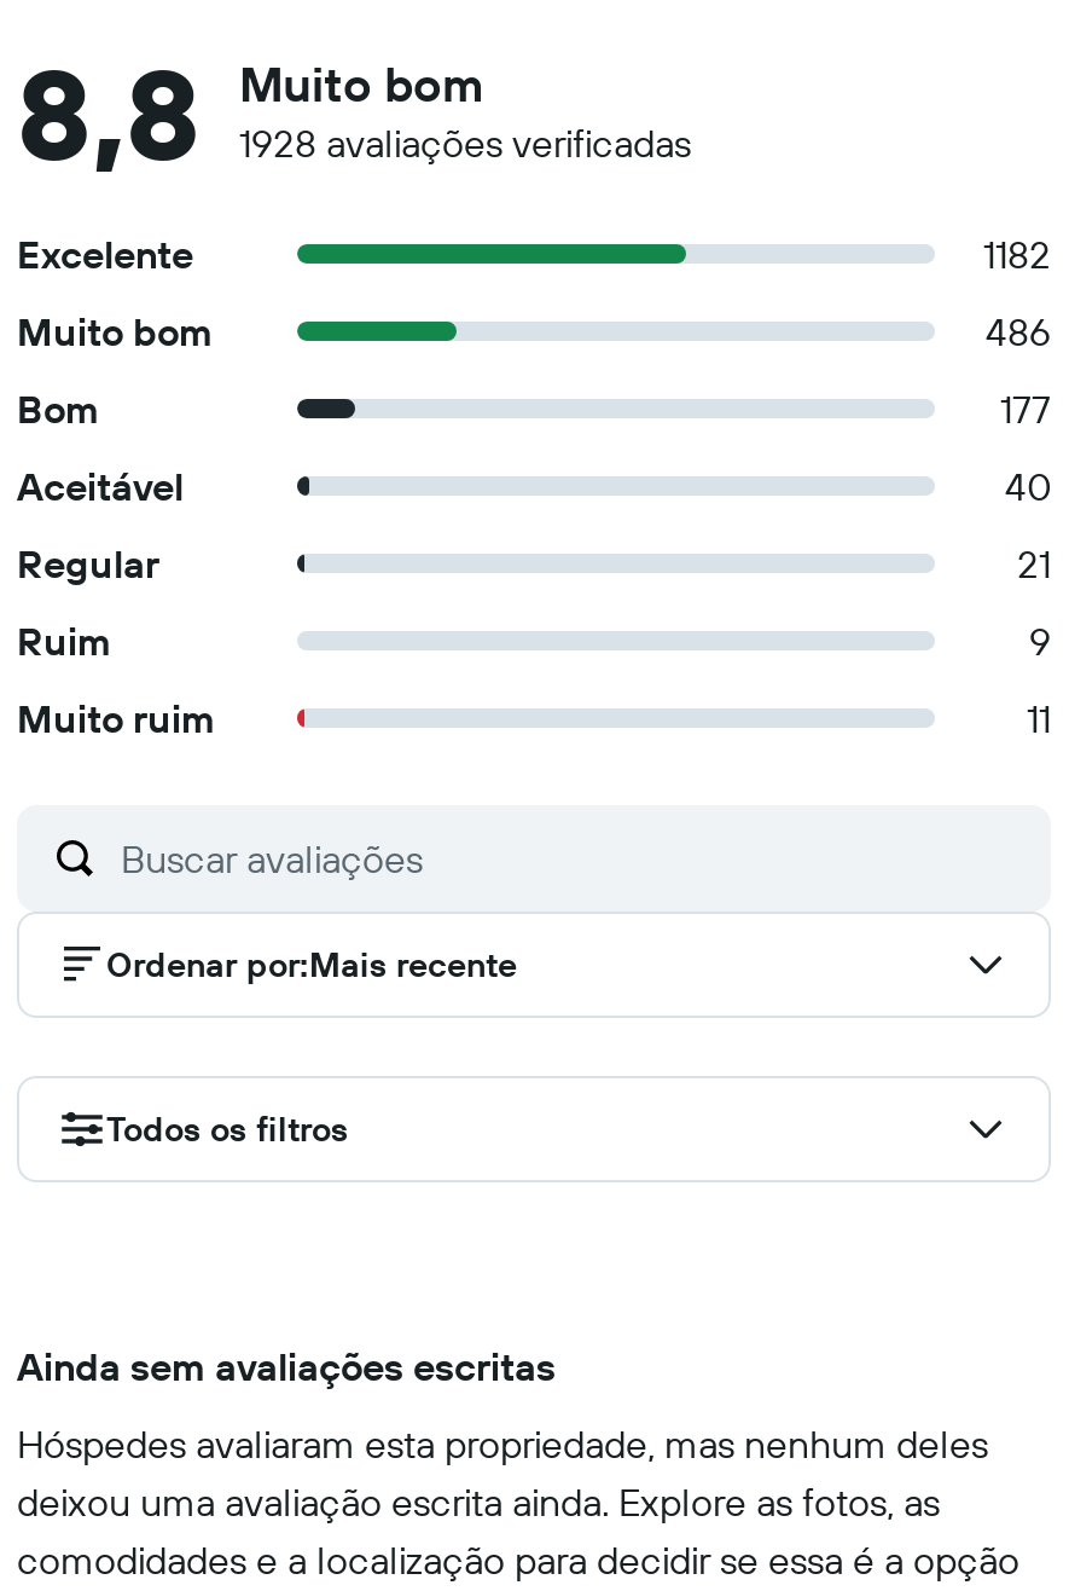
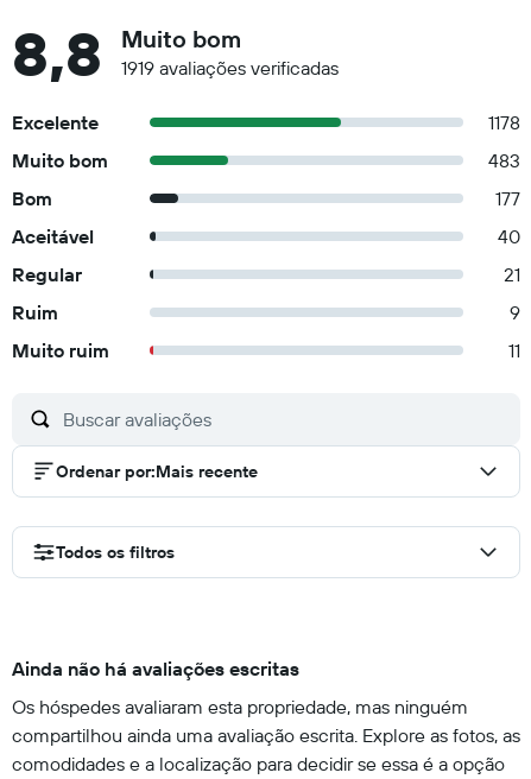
[239,118,691,167] 1928 avaliações verificadas -> [121,56,339,80] 1919 avaliações verificadas
[983,230,1051,278] 1182 -> [488,110,520,134] 1178
[986,307,1051,355] 486 -> [488,148,520,172] 483
[17,1342,556,1390] Ainda sem avaliações escritas -> [12,657,299,680] Ainda não há avaliações escritas
[17,1419,988,1526] Hóspedes avaliaram esta propriedade, mas nenhum deles | deixou uma avaliação escrita ainda. Explore as fotos, as -> [12,695,520,747] Os hóspedes avaliaram esta propriedade, mas ninguém | compartilhou ainda uma avaliação escrita. Explore as fotos, as

